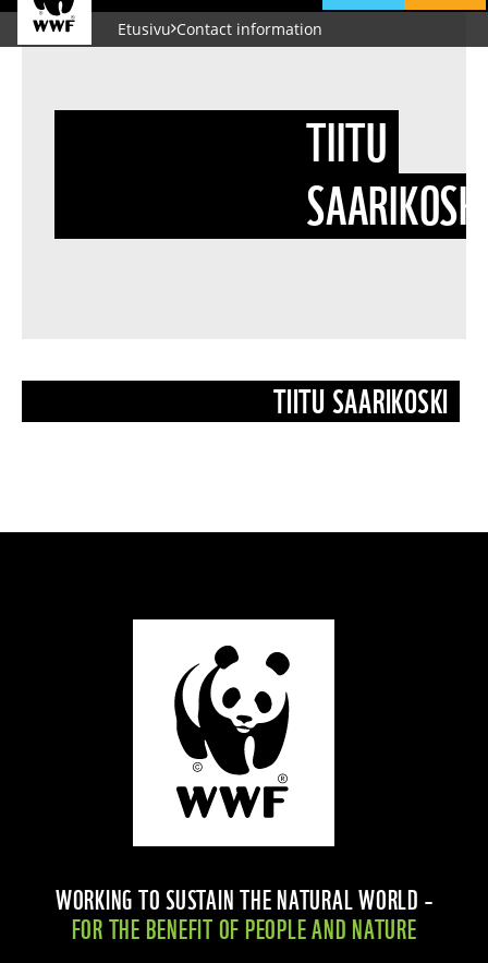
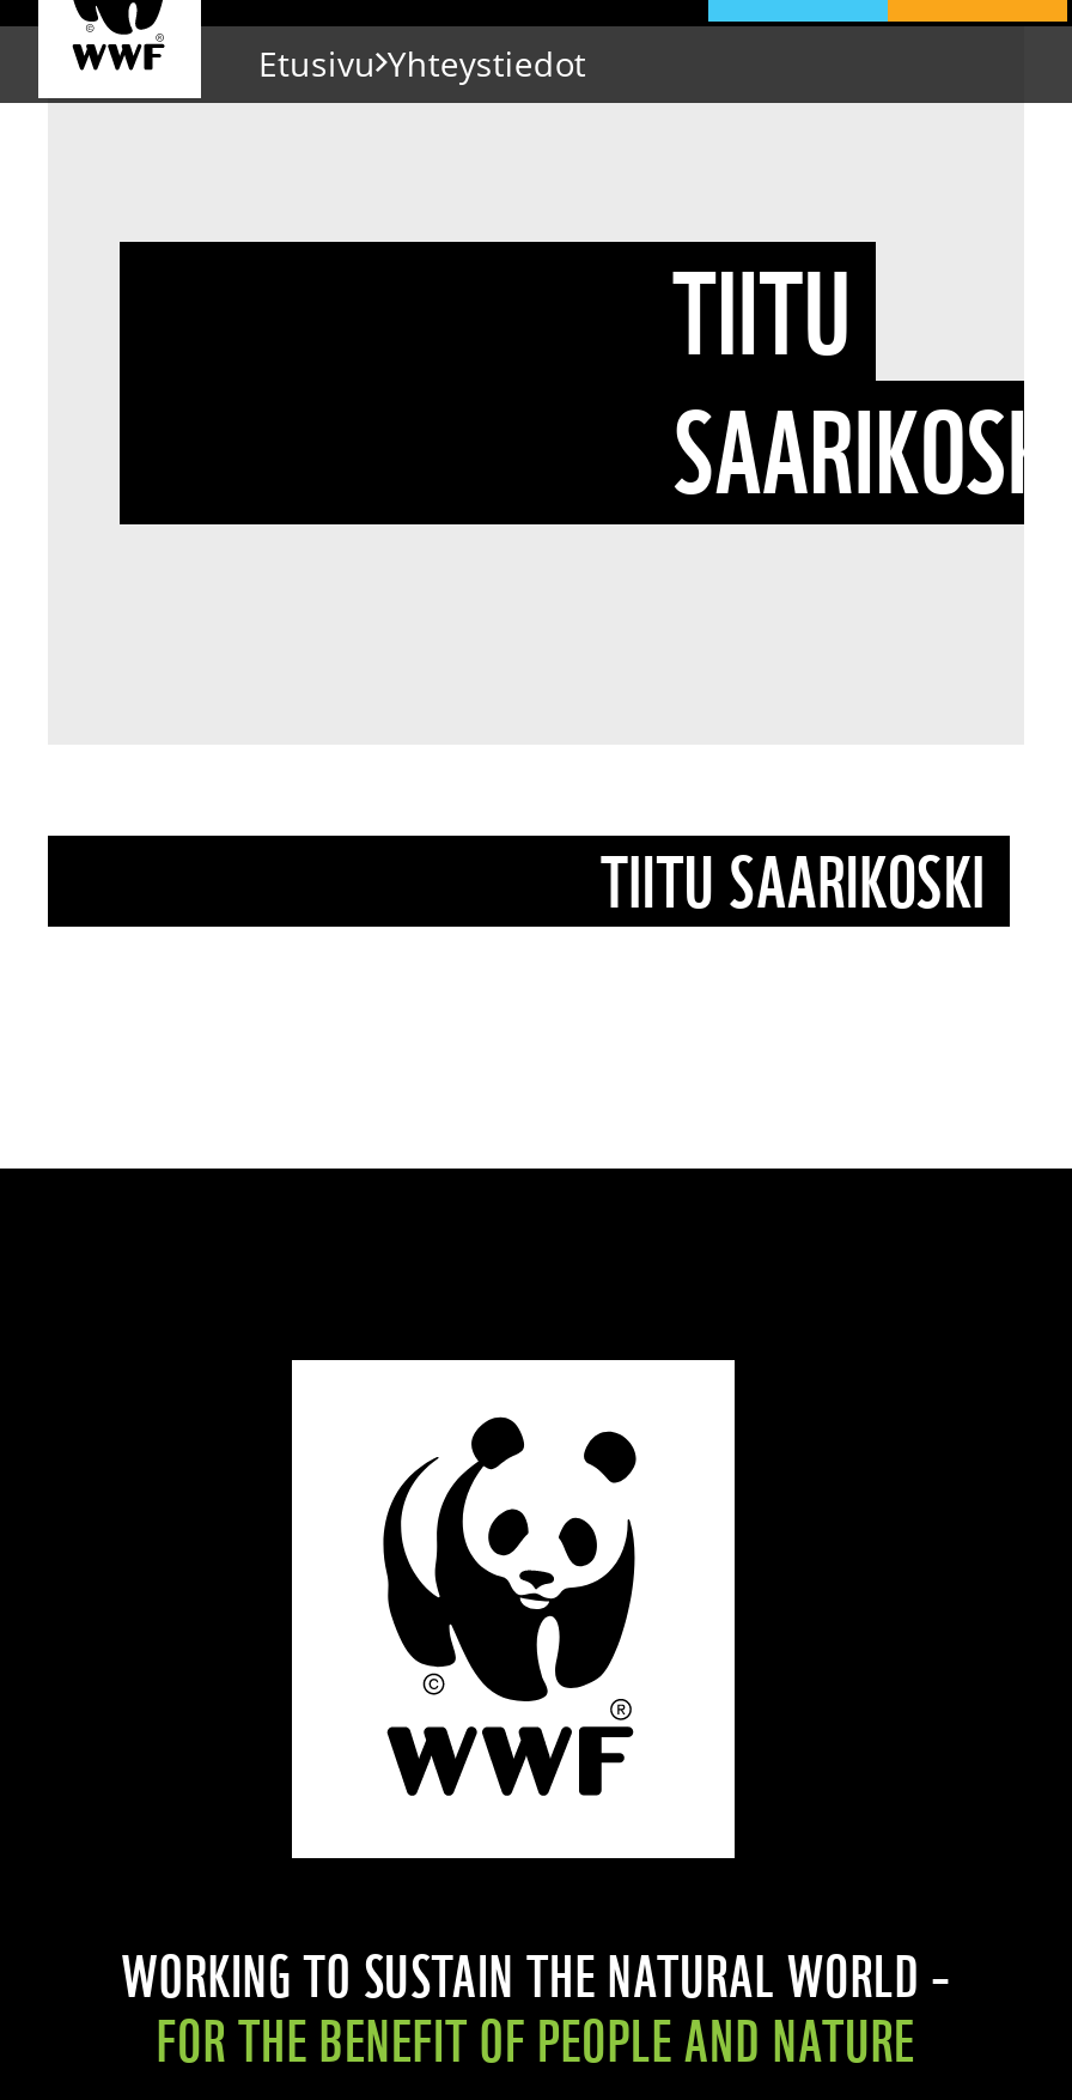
[118,18,322,39] Etusivu Contact information -> [258,40,586,85] Etusivu Yhteystiedot

